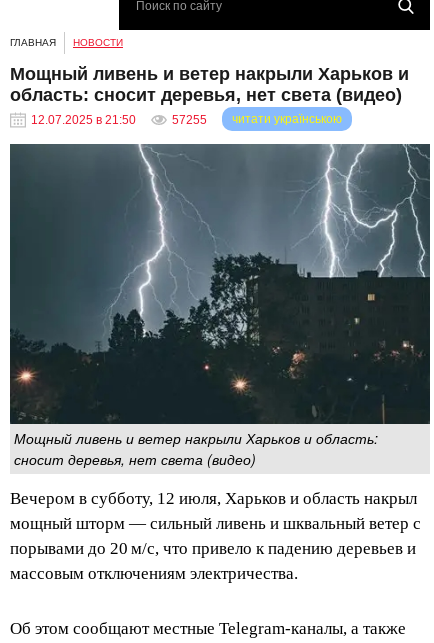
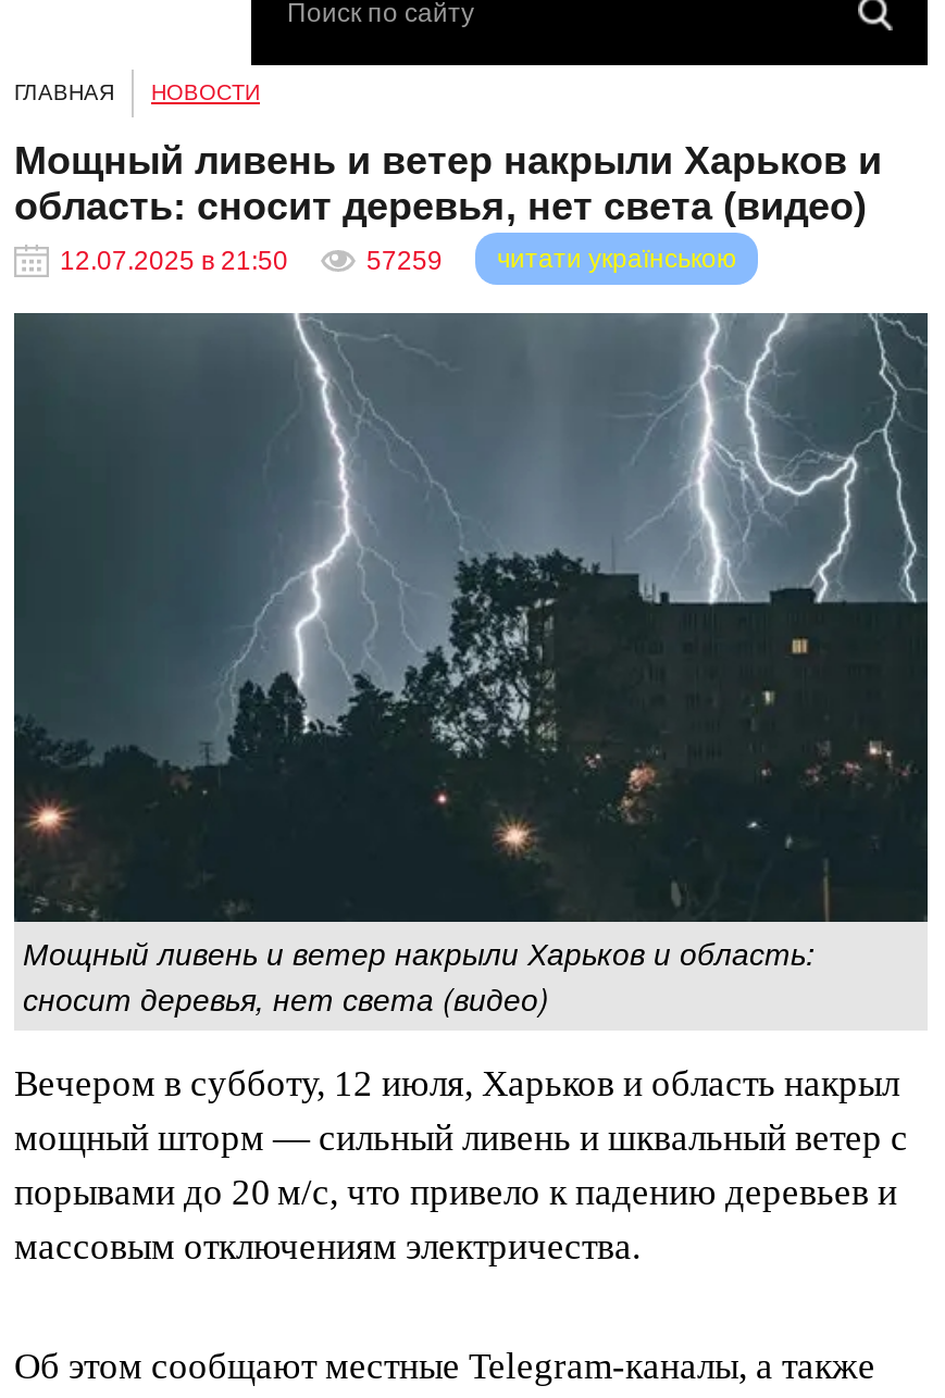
[172,113,207,127] 57255 -> [366,246,443,276] 57259

